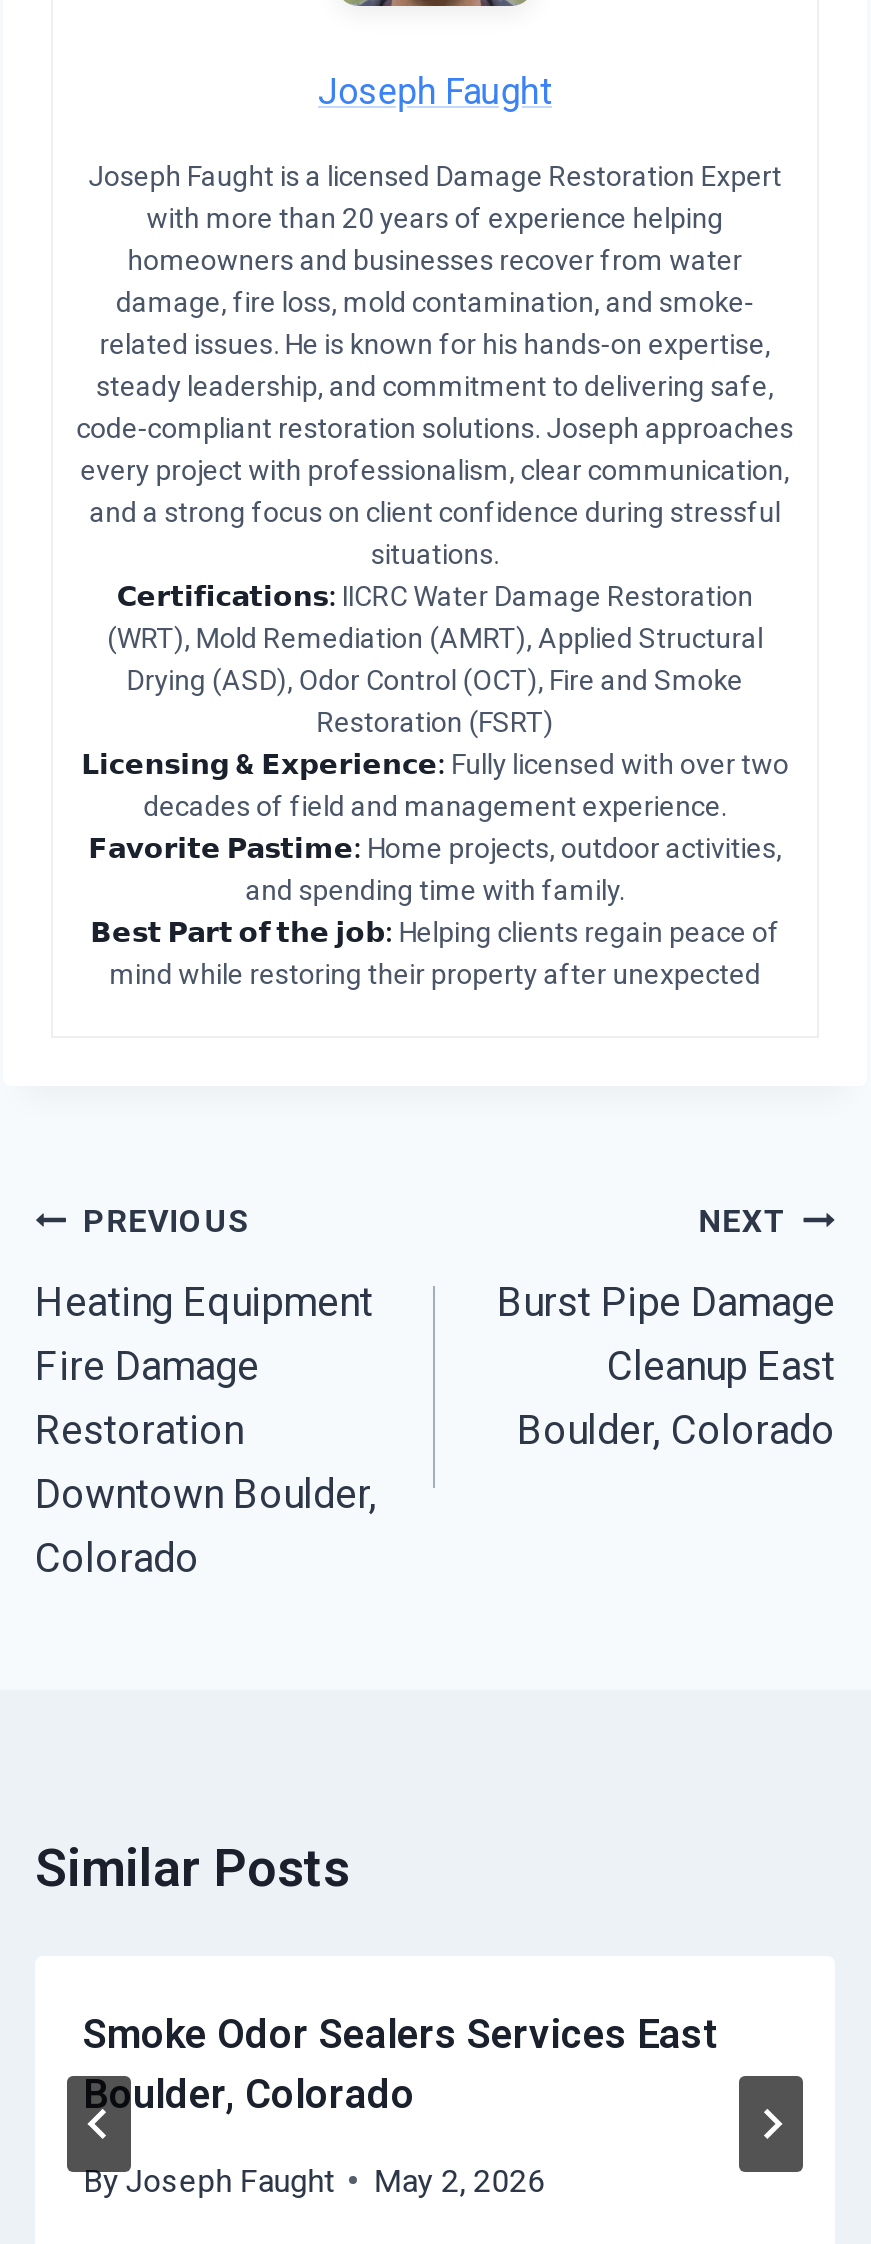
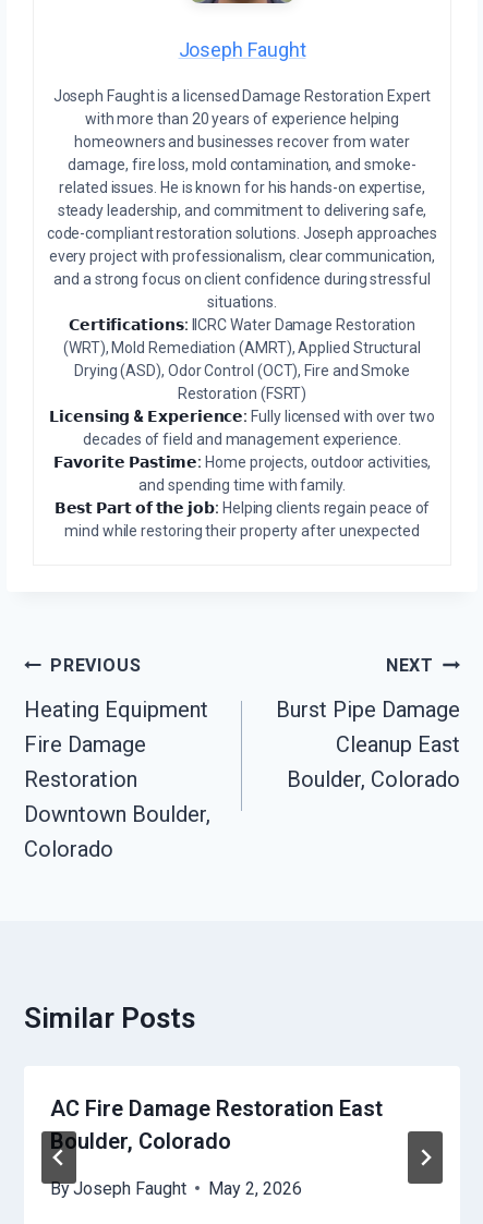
[83,2010,717,2058] Smoke Odor Sealers Services East -> [50,1095,383,1121] AC Fire Damage Restoration East

